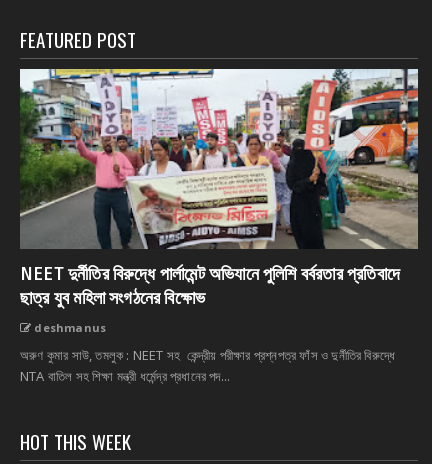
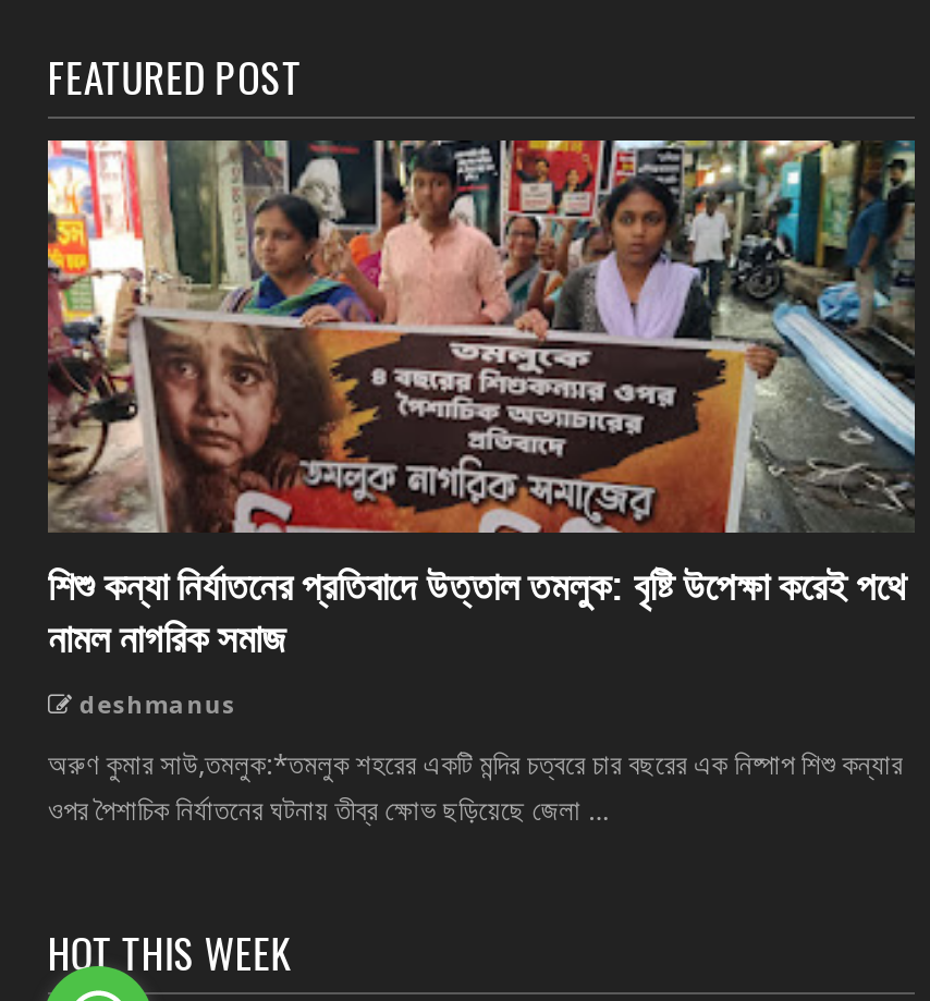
[20,68,419,308] [image] | NEET দুর্নীতির বিরুদ্ধে পার্লামেন্ট অভিযানে পুলিশি বর্বরতার প্রতিবাদে | ছাত্র যুব মহিলা সংগঠনের বিক্ষোভ -> [46,138,917,662] [image] | শিশু কন্যা নির্যাতনের প্রতিবাদে উত্তাল তমলুক: বৃষ্টি উপেক্ষা করেই পথে | নামল নাগরিক সমাজ
[20,345,395,384] অরুণ কুমার সাউ, তমলুক : NEET সহ কেন্দ্রীয় পরীক্ষার প্রশ্নপত্র ফাঁস ও দুর্নীতির বিরুদ্ধে | NTA বাতিল সহ শিক্ষা মন্ত্রী ধর্মেন্দ্র প্রধানের পদ... -> [48,743,903,828] অরুণ কুমার সাউ,তমলুক:*তমলুক শহরের একটি মন্দির চত্বরে চার বছরের এক নিষ্পাপ শিশু কন্যার | ওপর পৈশাচিক নির্যাতনের ঘটনায় তীব্র ক্ষোভ ছড়িয়েছে জেলা ...

